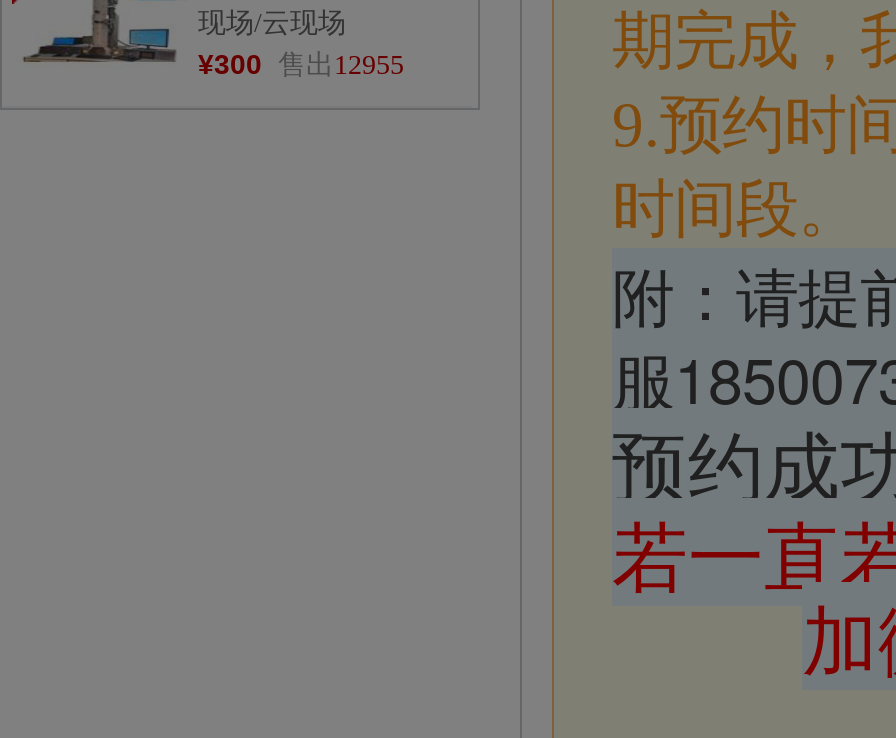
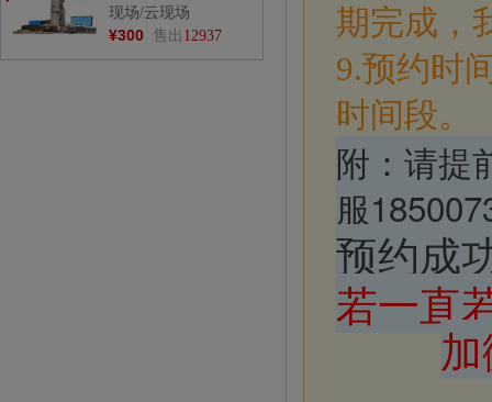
[198,48,404,80] ¥300 售出12955 -> [109,27,222,44] ¥300 售出12937

